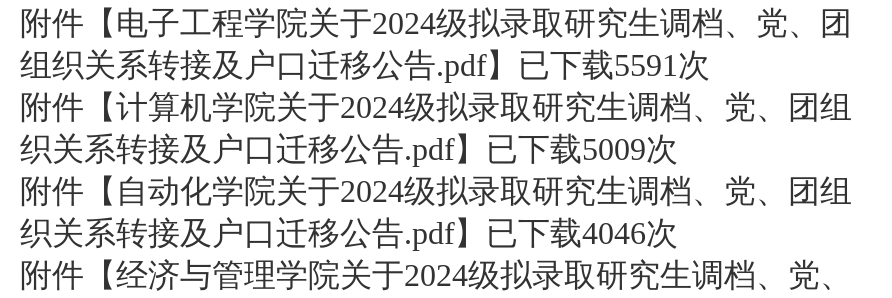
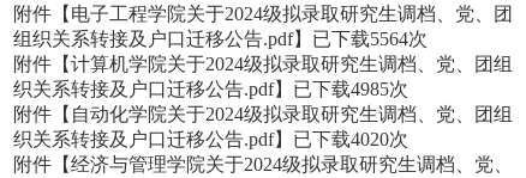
[20,48,710,82] 组织关系转接及户口迁移公告.pdf】已下载5591次 -> [13,29,428,49] 组织关系转接及户口迁移公告.pdf】已下载5564次
[20,132,678,166] 织关系转接及户口迁移公告.pdf】已下载5009次 -> [13,79,408,99] 织关系转接及户口迁移公告.pdf】已下载4985次
[20,216,678,250] 织关系转接及户口迁移公告.pdf】已下载4046次 -> [13,129,408,149] 织关系转接及户口迁移公告.pdf】已下载4020次

